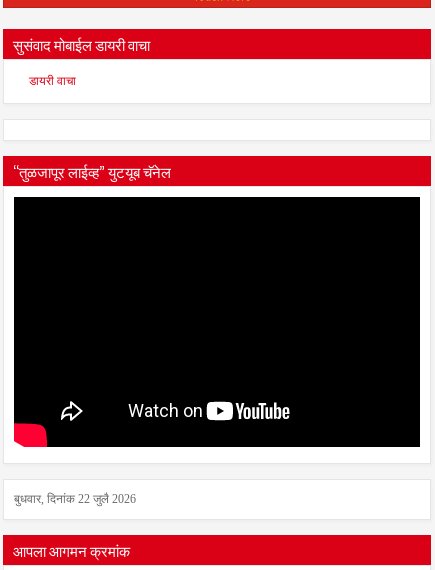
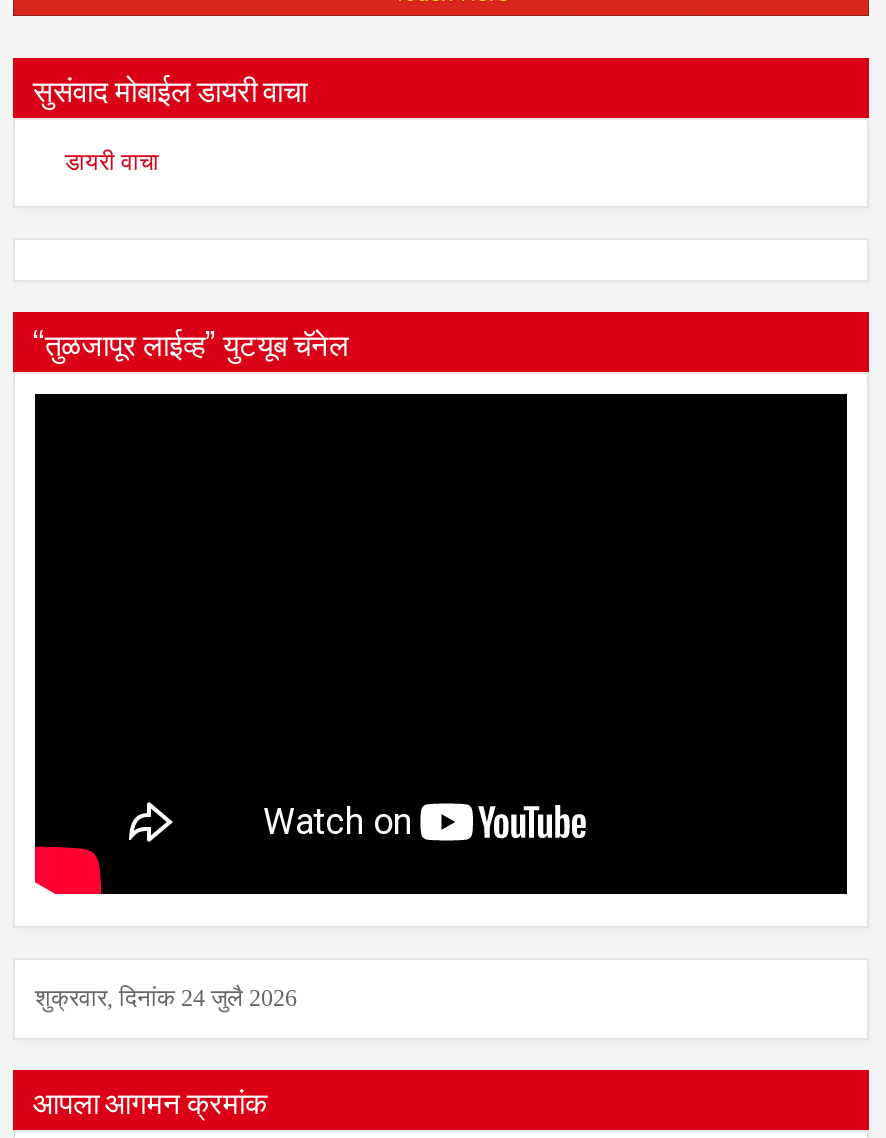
[14,492,136,506] बुधवार, दिनांक 22 जुलै 2026 -> [35,983,297,1011] शुक्रवार, दिनांक 24 जुलै 2026

